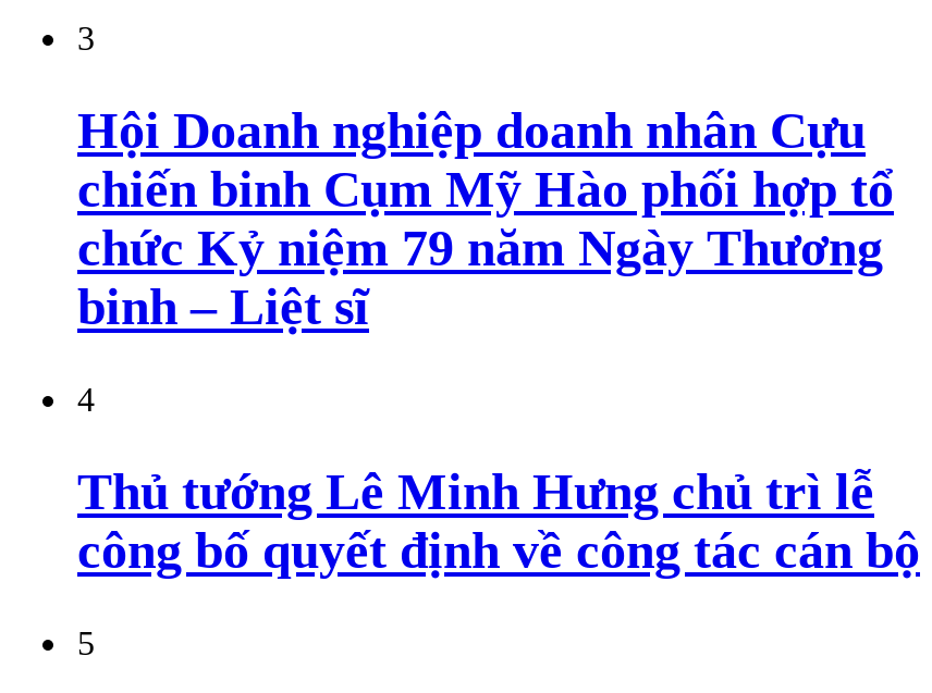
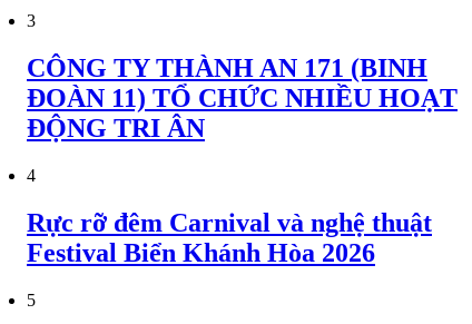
[77,102,894,335] Hội Doanh nghiệp doanh nhân Cựu | chiến binh Cụm Mỹ Hào phối hợp tổ | chức Kỷ niệm 79 năm Ngày Thương | binh – Liệt sĩ -> [27,53,458,142] CÔNG TY THÀNH AN 171 (BINH | ĐOÀN 11) TỔ CHỨC NHIỀU HOẠT | ĐỘNG TRI ÂN
[77,463,920,578] Thủ tướng Lê Minh Hưng chủ trì lễ | công bố quyết định về công tác cán bộ -> [27,208,432,267] Rực rỡ đêm Carnival và nghệ thuật | Festival Biển Khánh Hòa 2026

